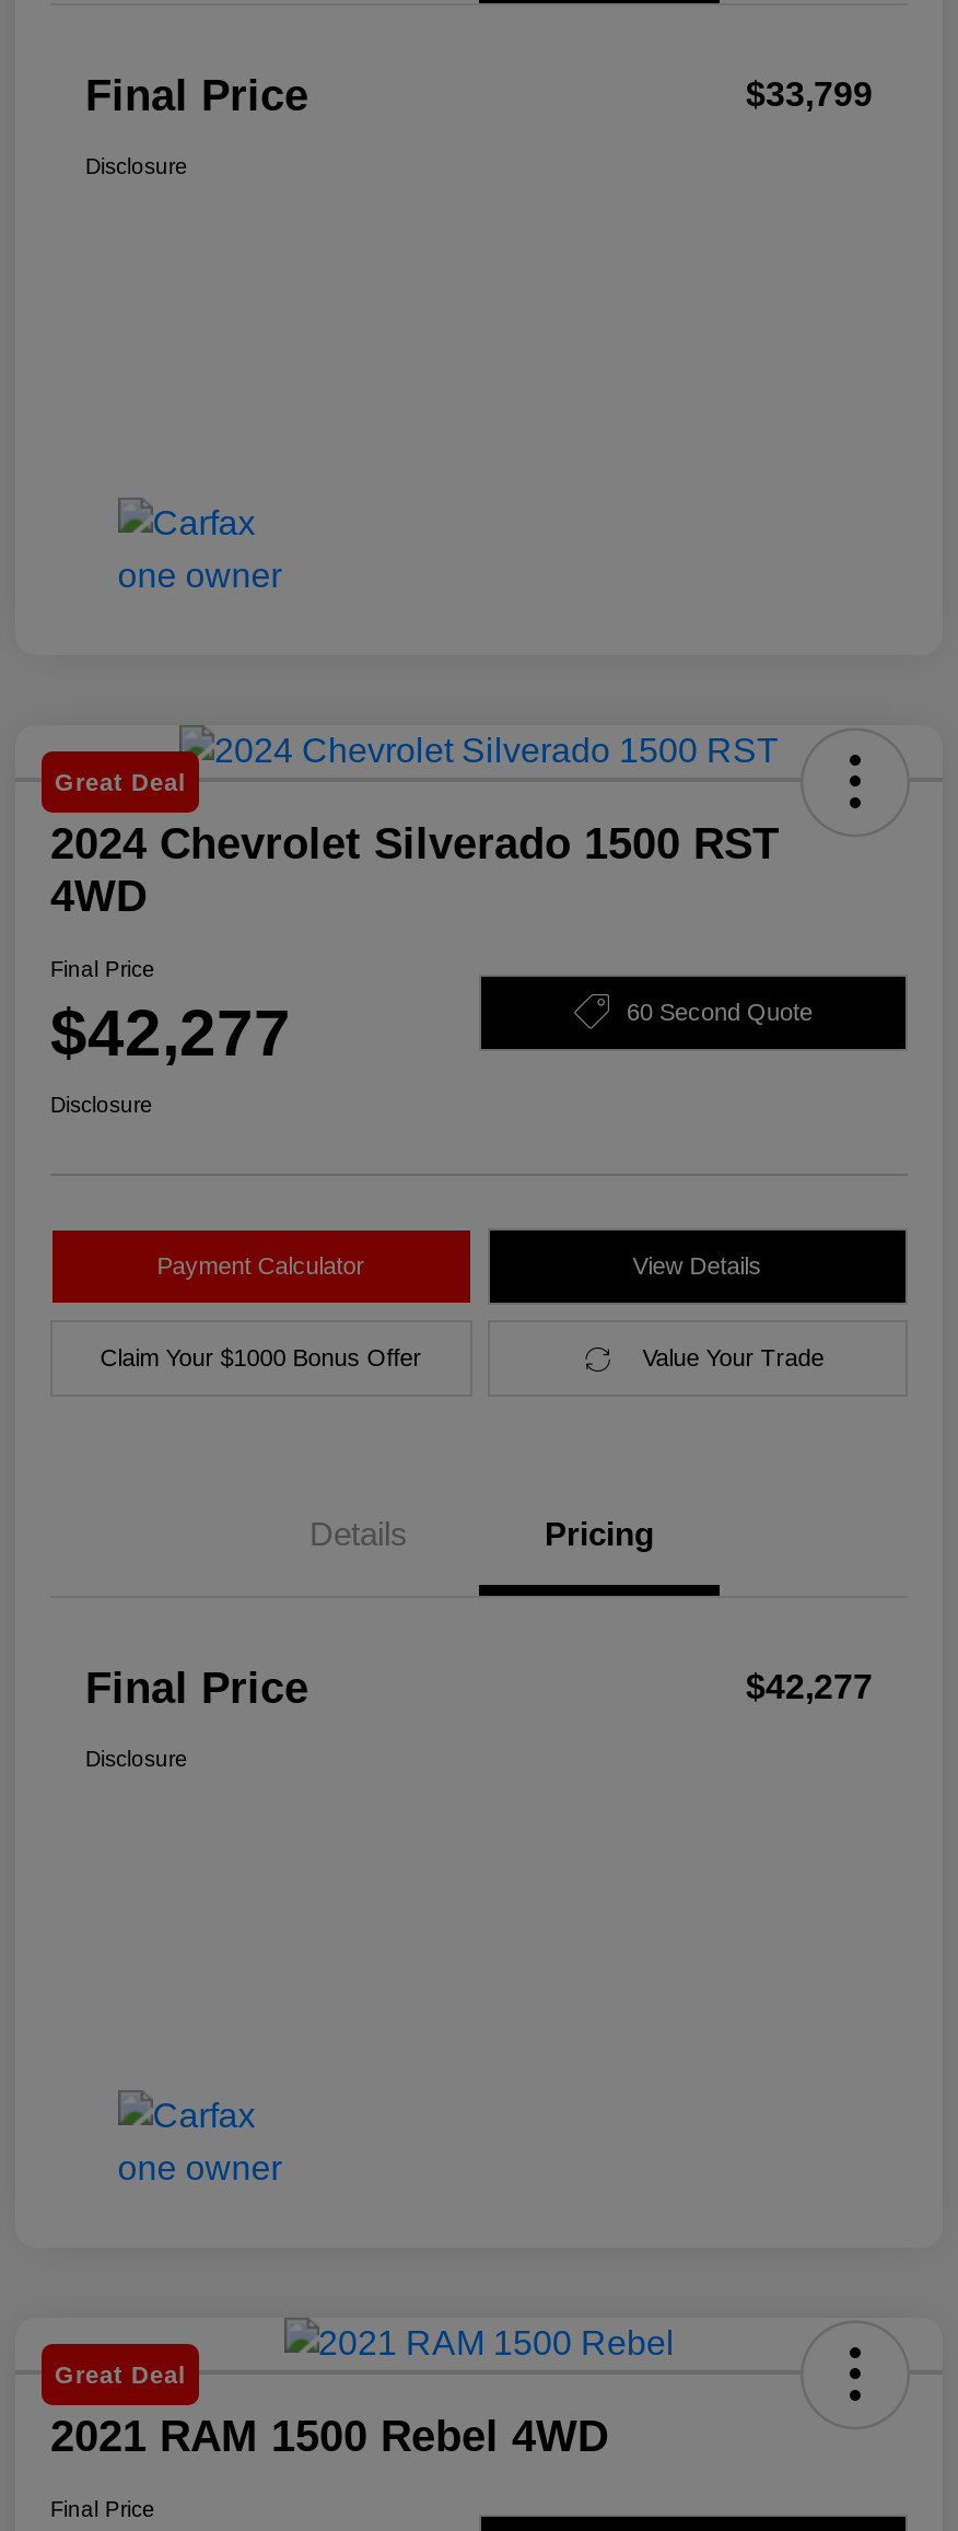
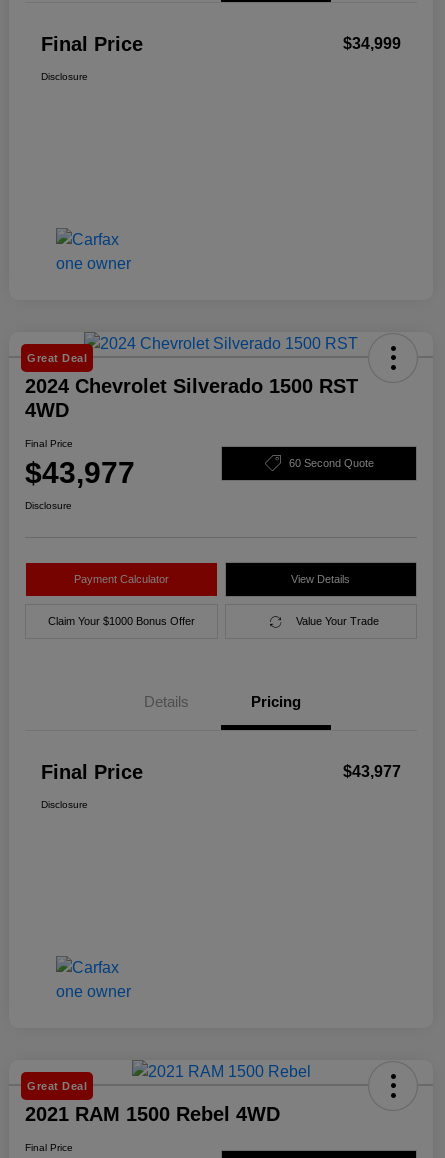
[746,76,873,113] $33,799 -> [343,35,401,52] $34,999
[50,997,291,1069] $42,277 -> [25,456,135,489] $43,977
[746,1668,873,1706] $42,277 -> [343,763,401,780] $43,977

